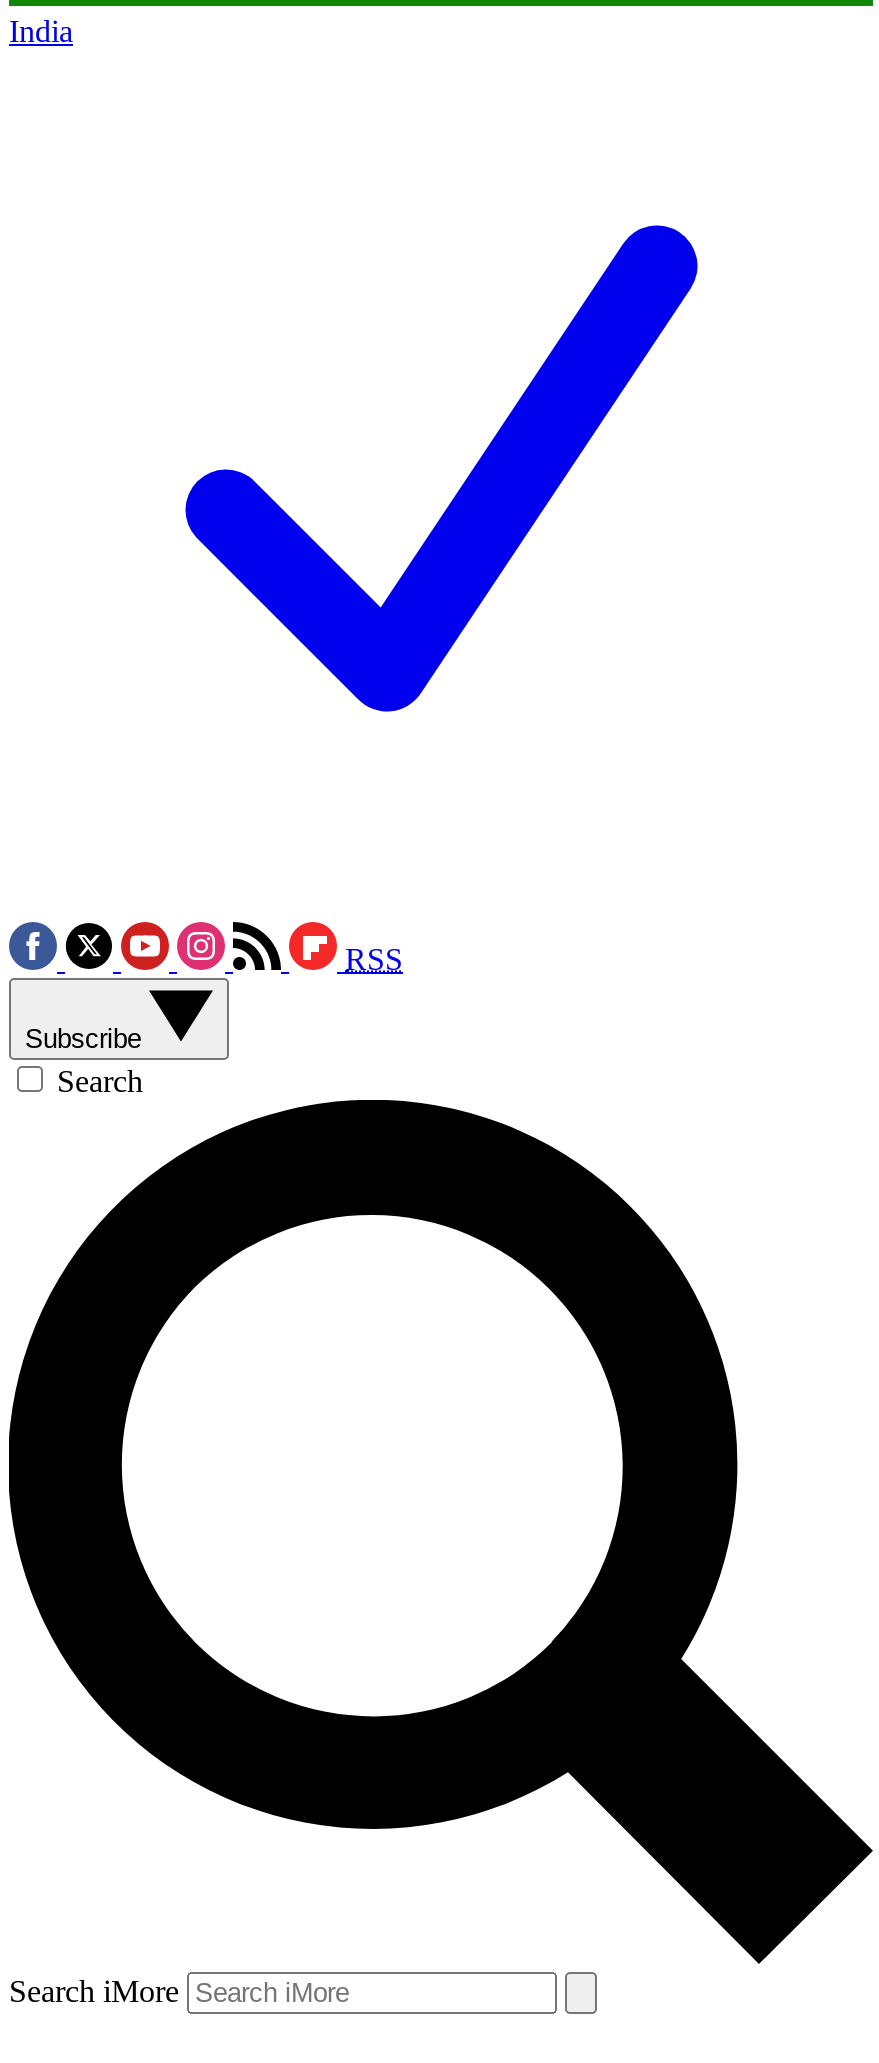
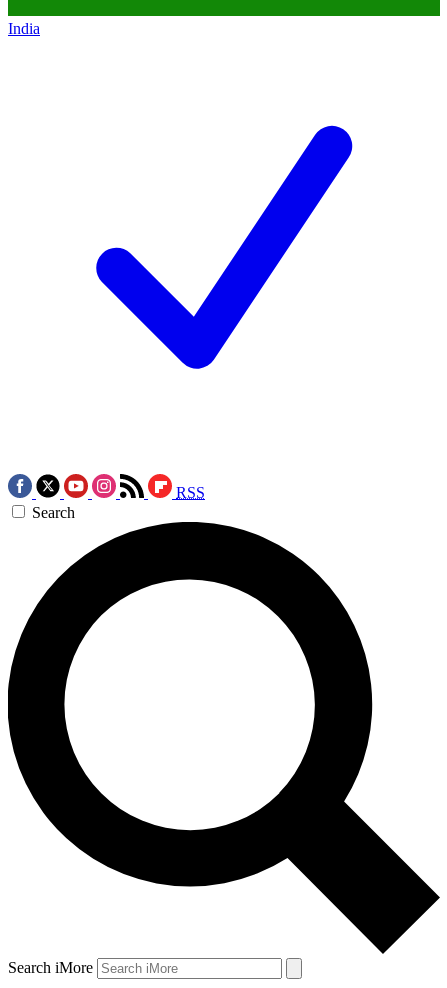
[25,1025,149,1055] Subscribe -> none

